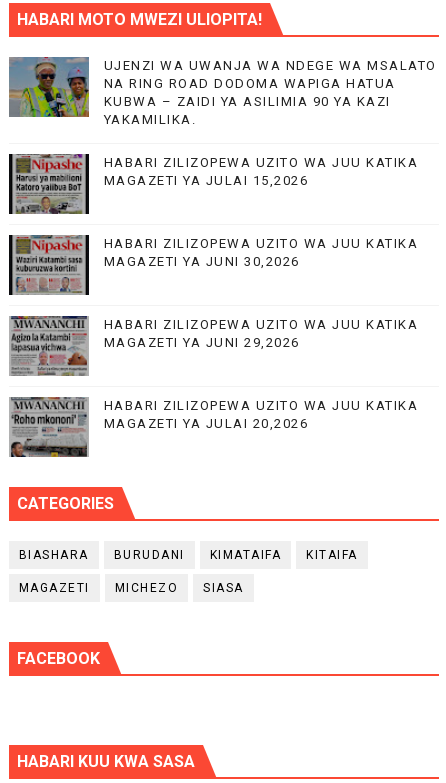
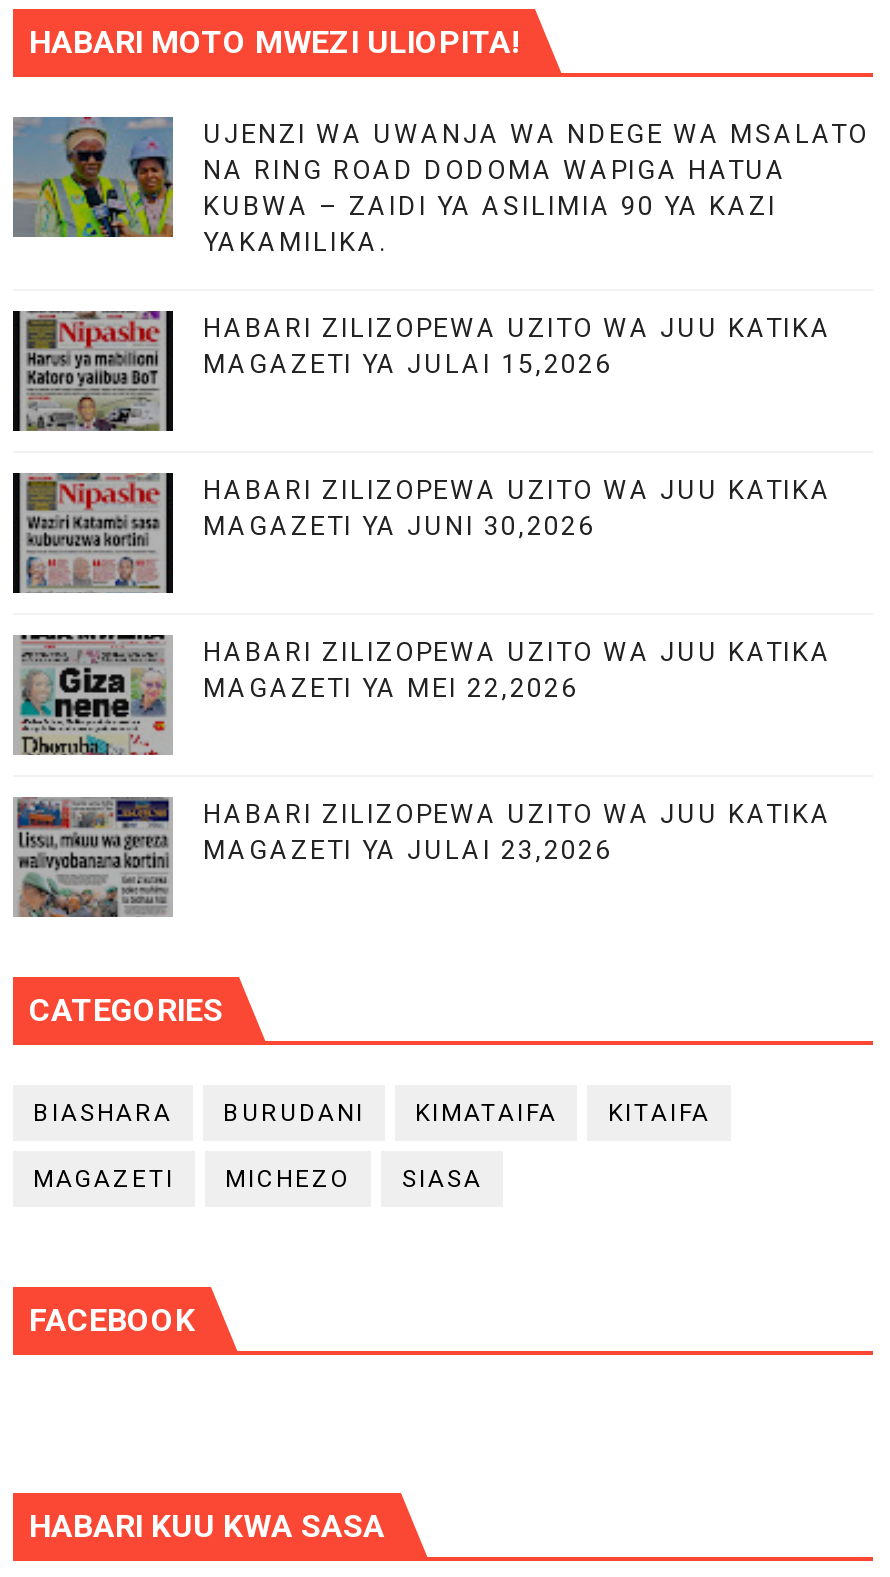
[11,315,300,377] [image] | MAGAZETI YA JUNI 29,2026 -> [19,633,578,757] [image] | MAGAZETI YA MEI 22,2026
[10,397,308,458] [image] | MAGAZETI YA JULAI 20,2026 -> [15,797,612,919] [image] | MAGAZETI YA JULAI 23,2026

